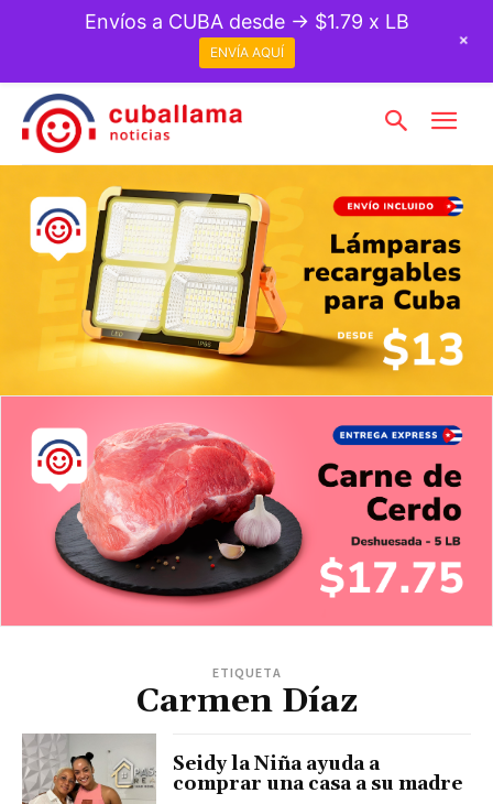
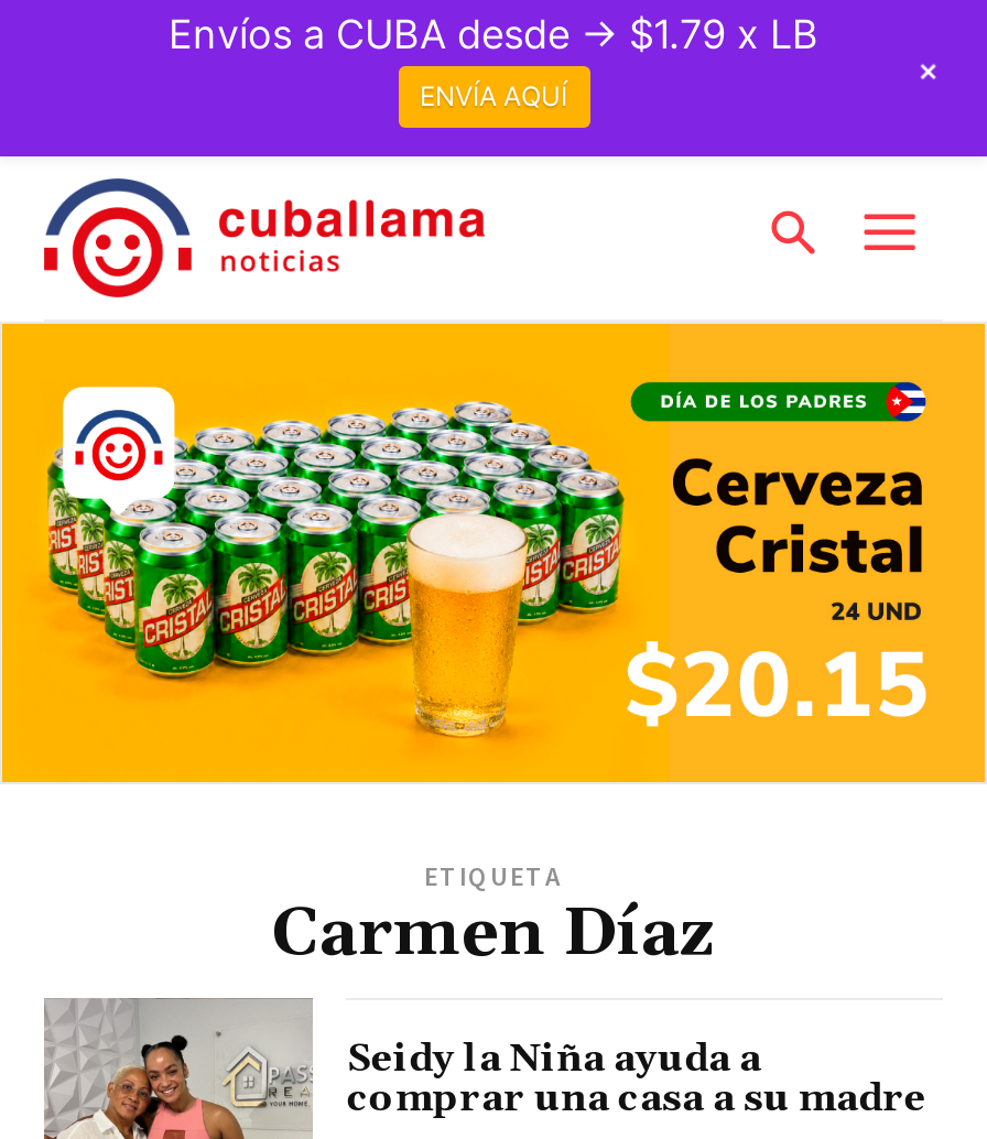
[3,165,490,627] [image] -> [7,326,980,784] [image]

